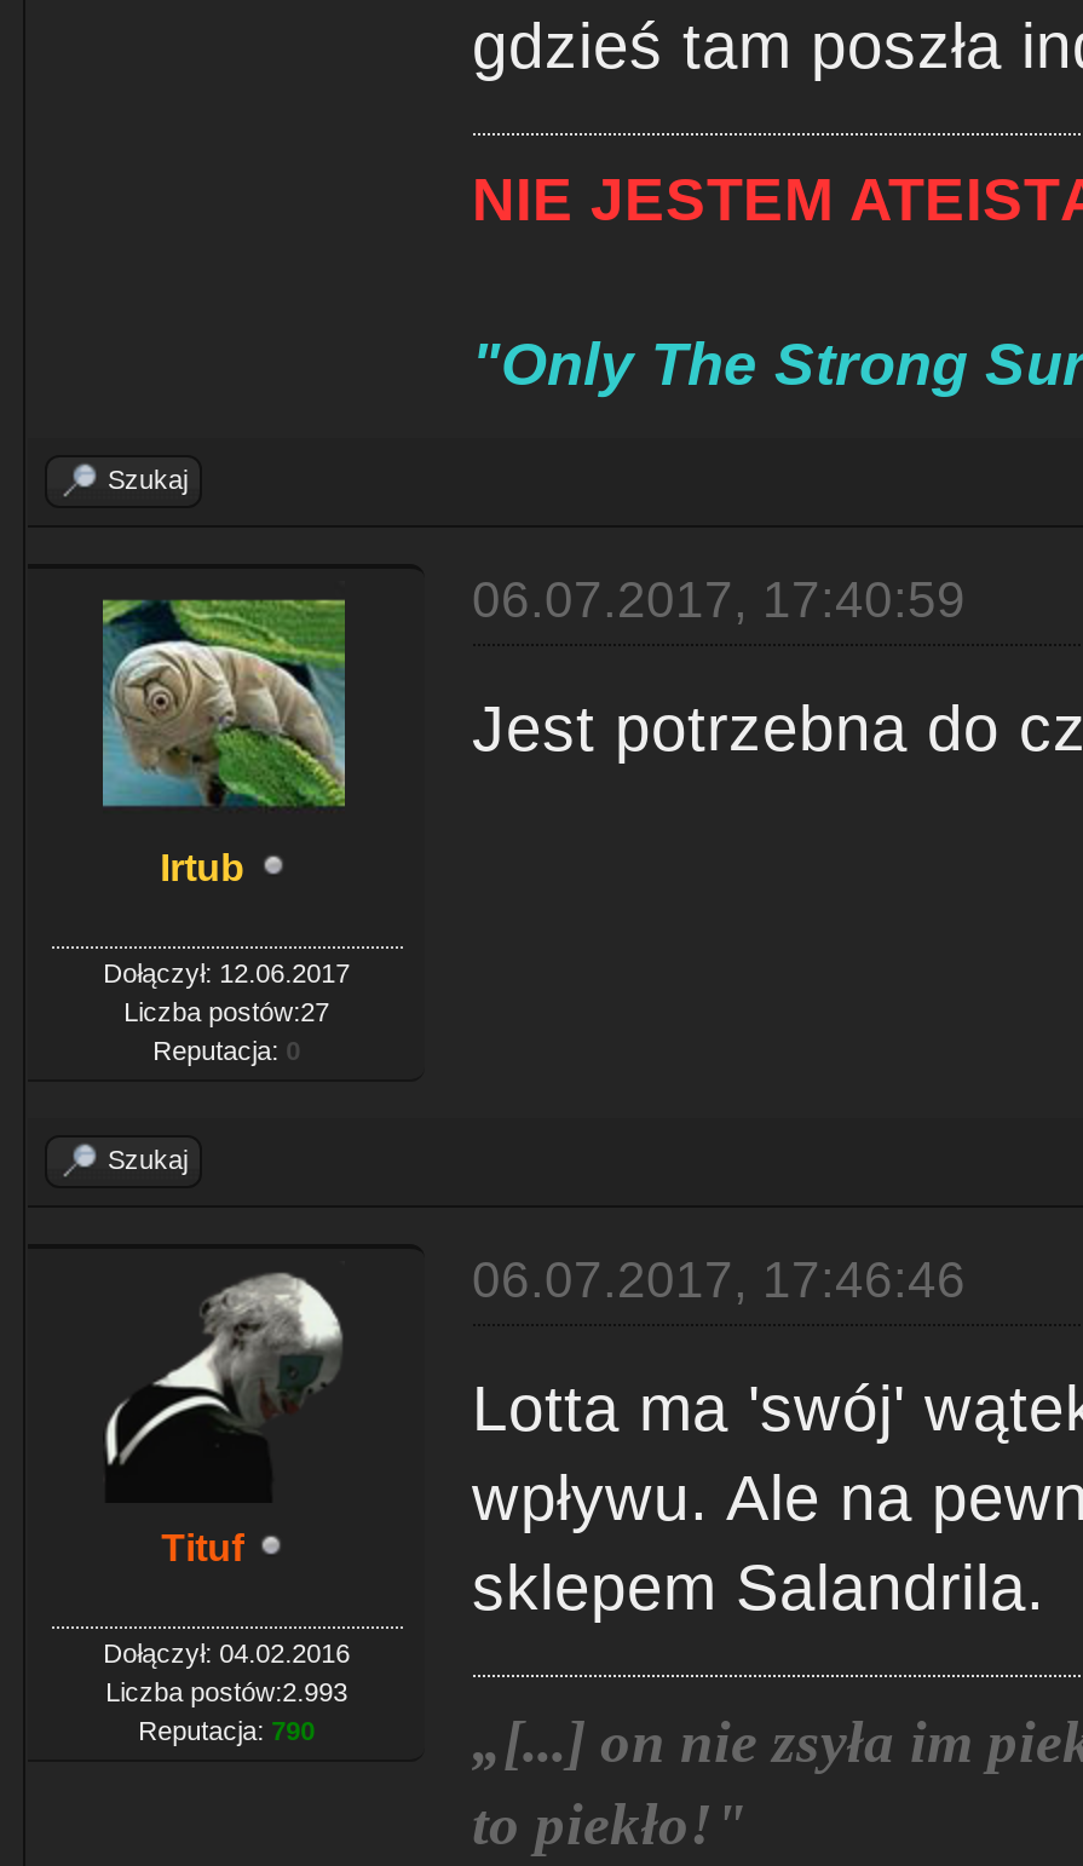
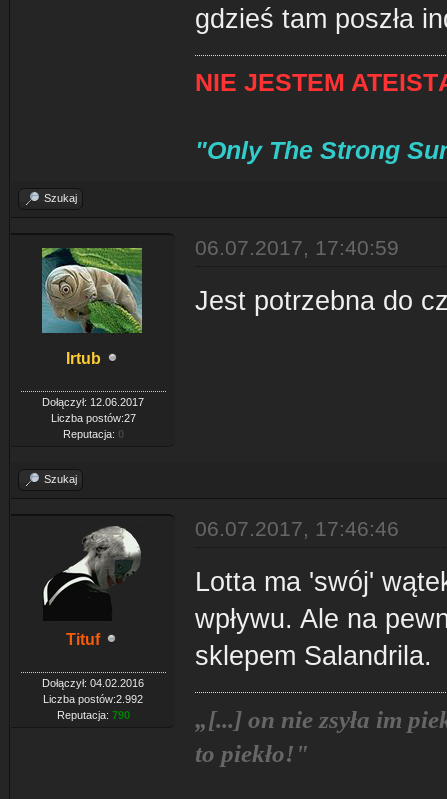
[106,1677,348,1706] Liczba postów:2.993 -> [43,693,143,705] Liczba postów:2.992

